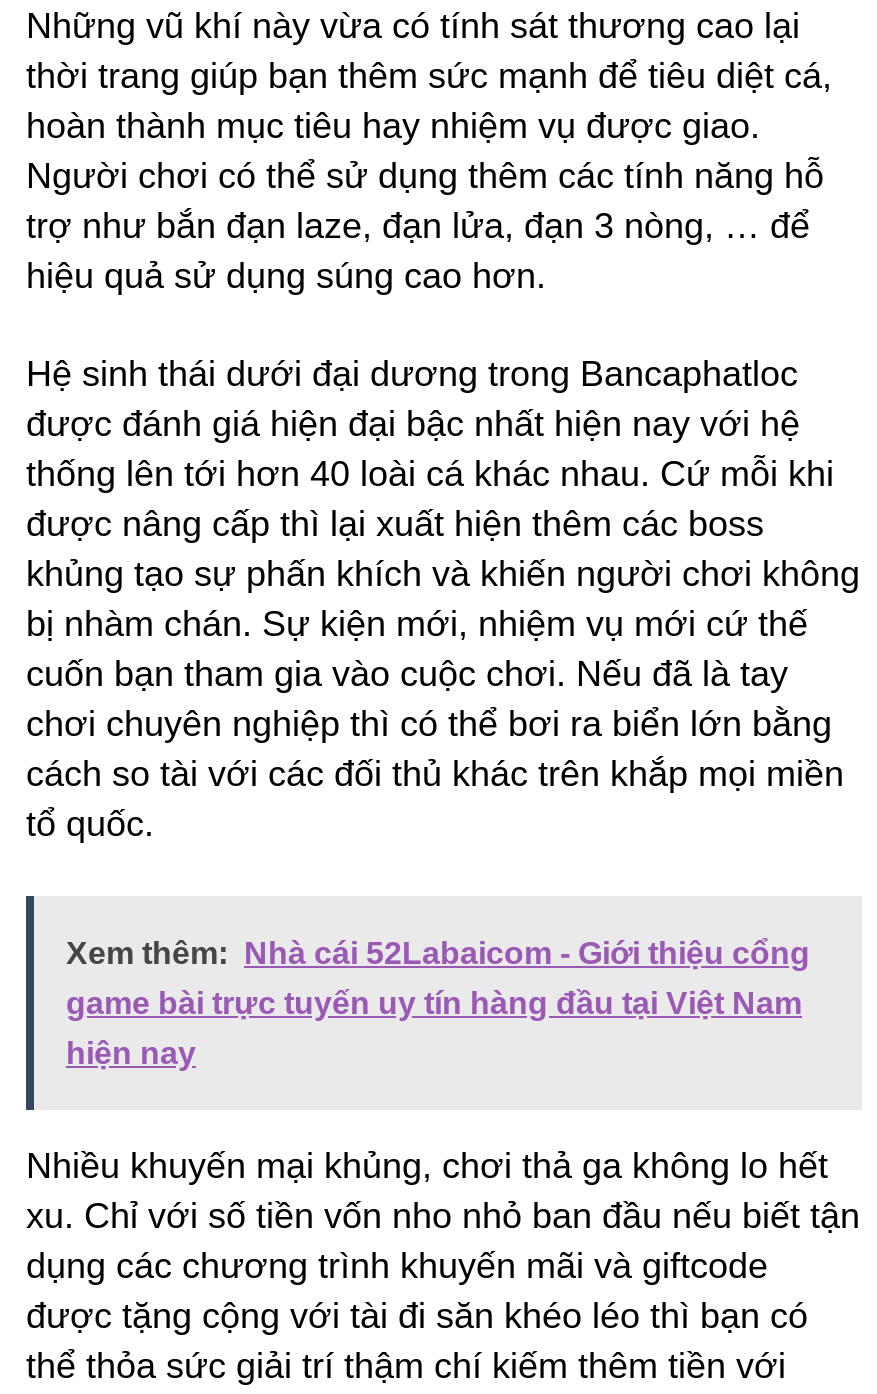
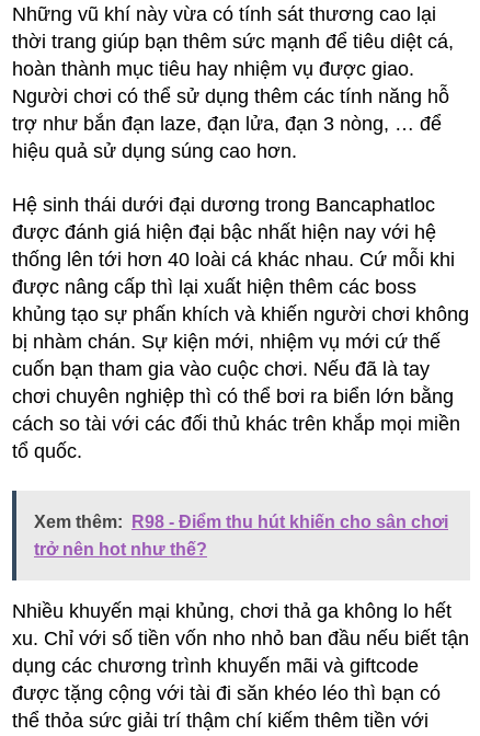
[66,936,810,1070] Xem thêm: Nhà cái 52Labaicom - Giới thiệu cổng | game bài trực tuyến uy tín hàng đầu tại Việt Nam | hiện nay -> [34,513,448,559] Xem thêm: R98 - Điểm thu hút khiến cho sân chơi | trở nên hot như thế?

